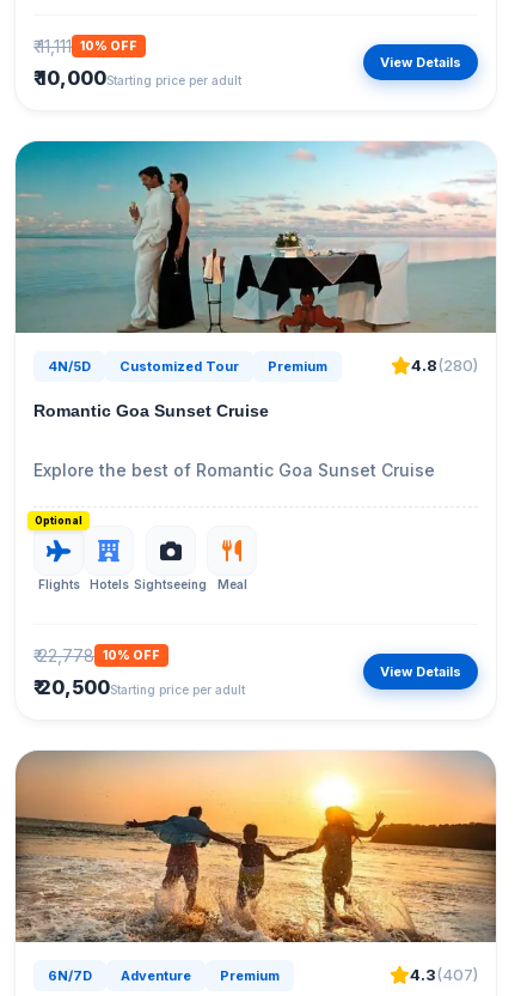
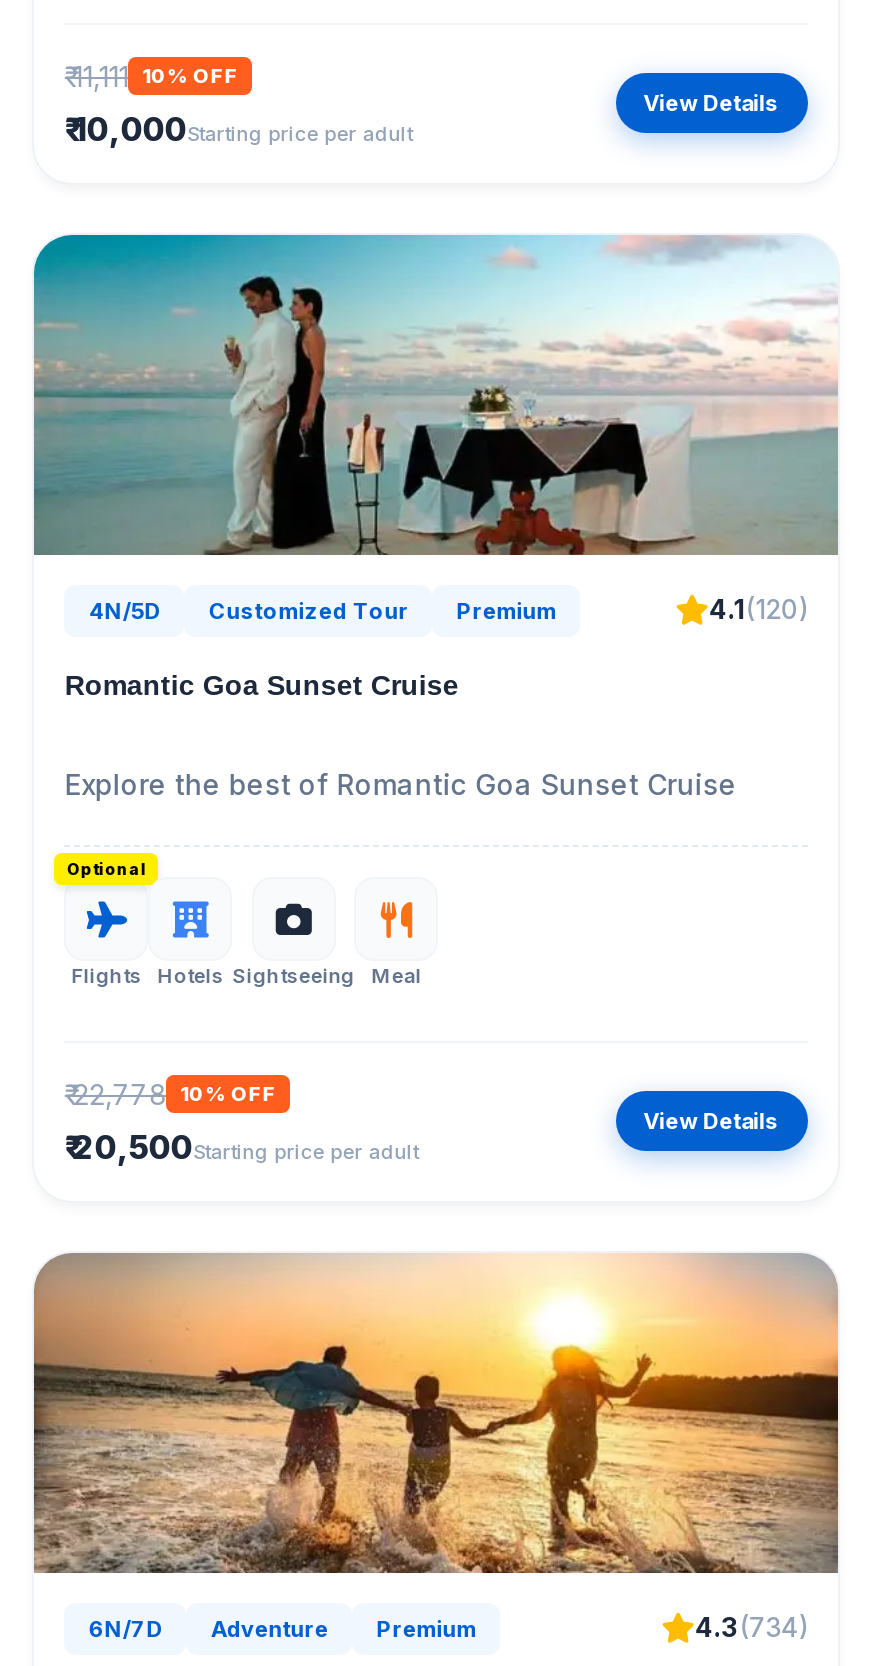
[411,356,478,375] 4.8 (280) -> [709,593,807,625] 4.1 (120)
[409,965,478,984] 4.3 (407) -> [695,1611,807,1643] 4.3 (734)

